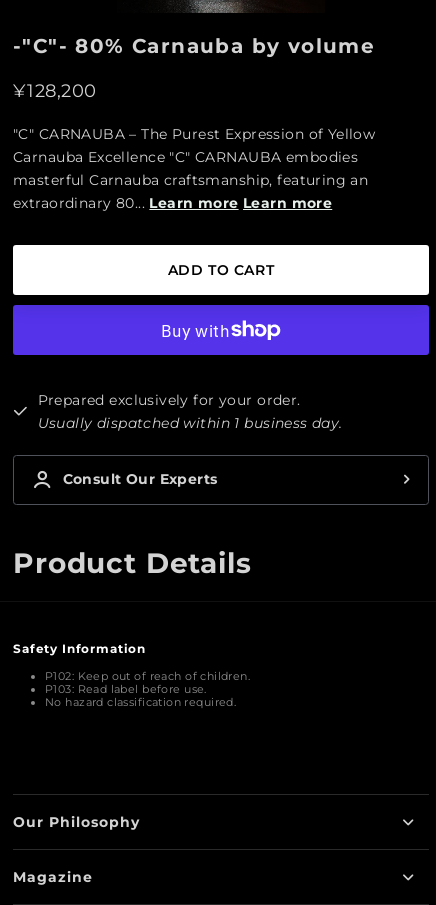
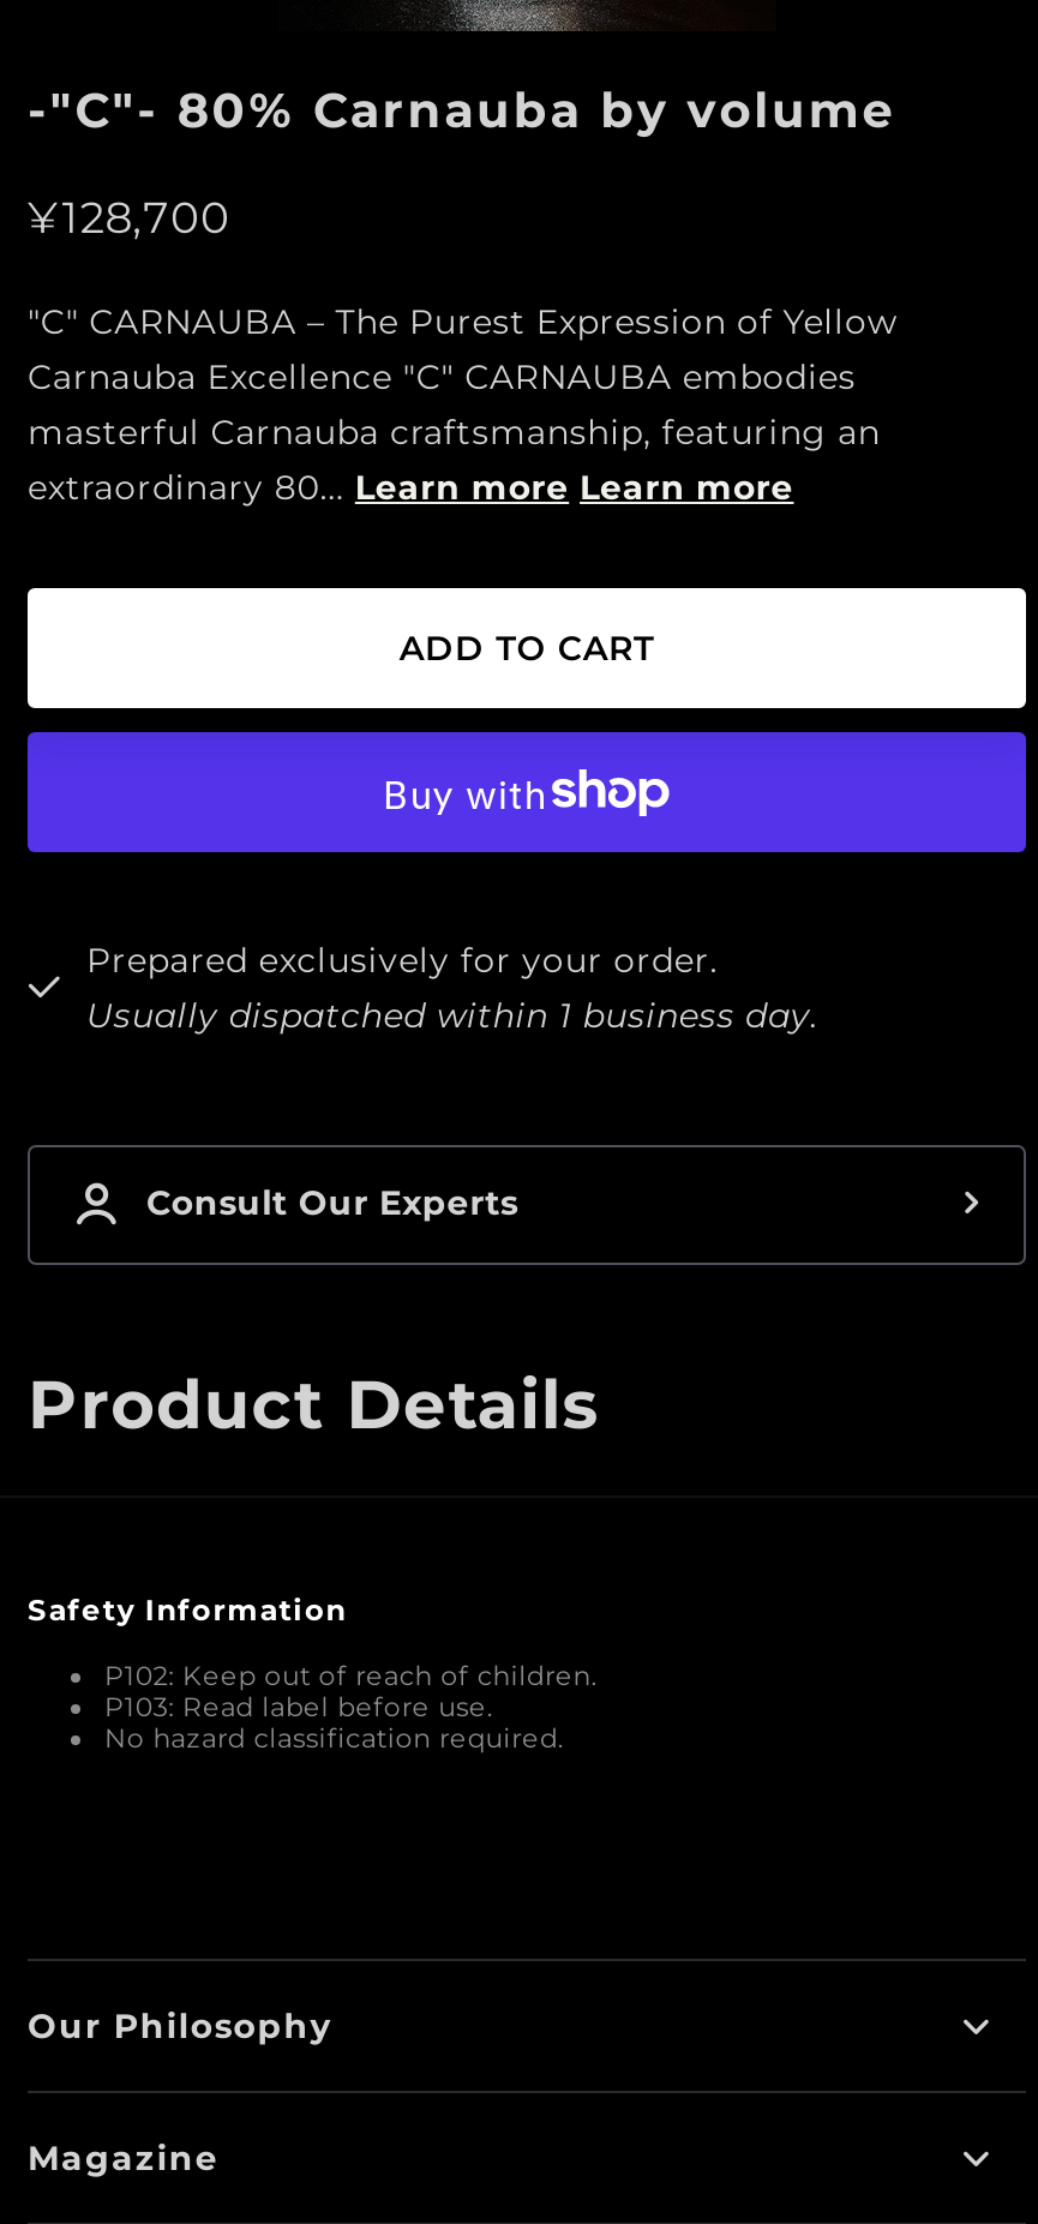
[13,80,96,102] ¥128,200 -> [28,192,230,245] ¥128,700

